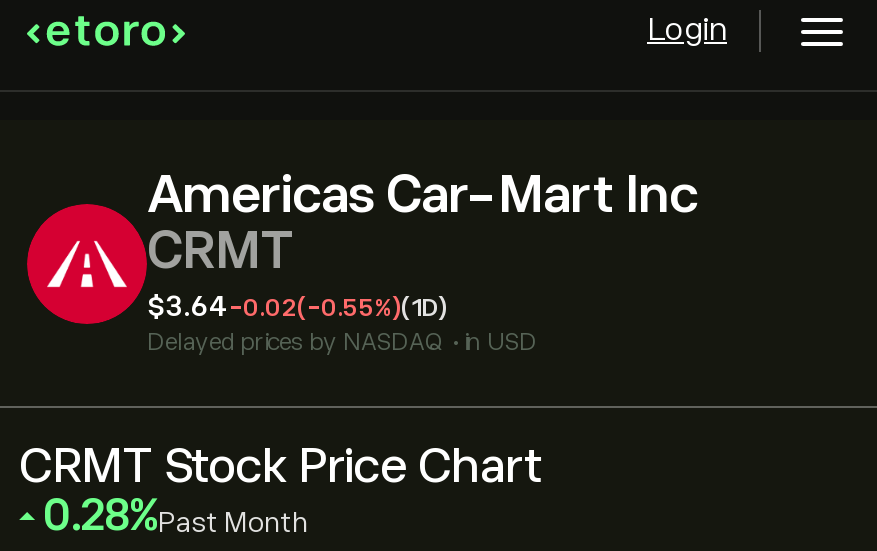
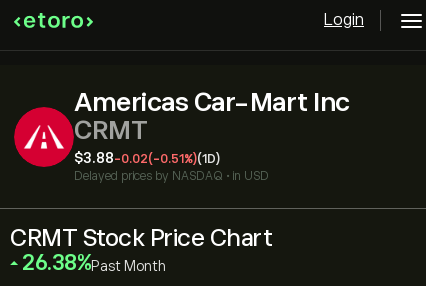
[147,290,447,322] $3.64-0.02(-0.55%)(1D) -> [74,150,220,166] $3.88-0.02(-0.51%)(1D)
[43,490,308,540] 0.28 Past Month -> [22,250,166,275] 26.38 Past Month

